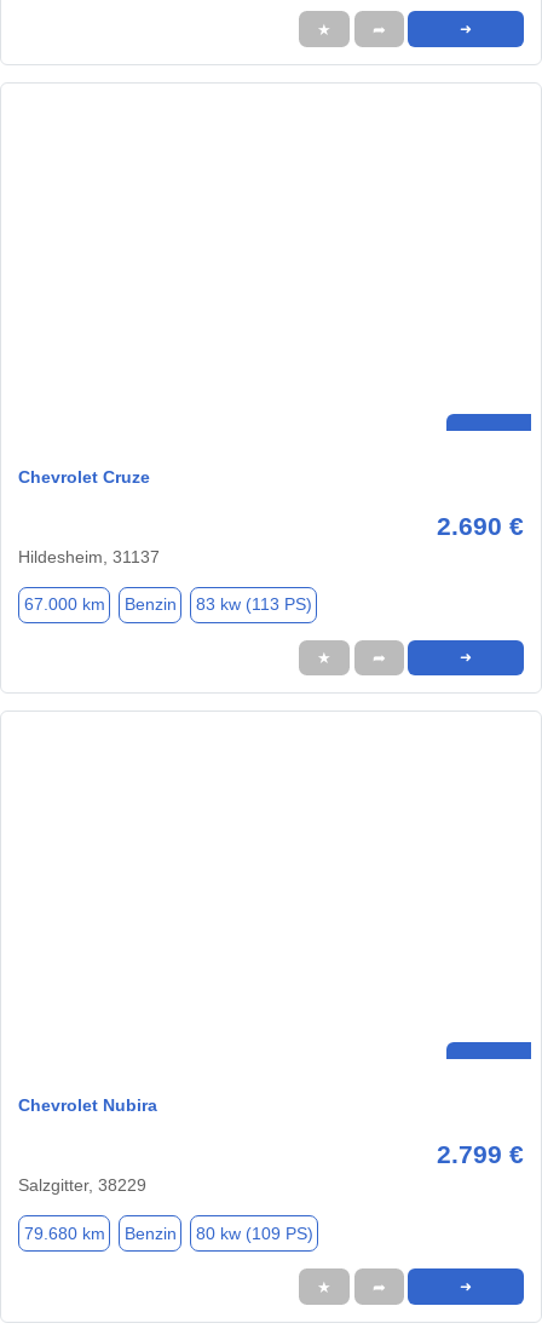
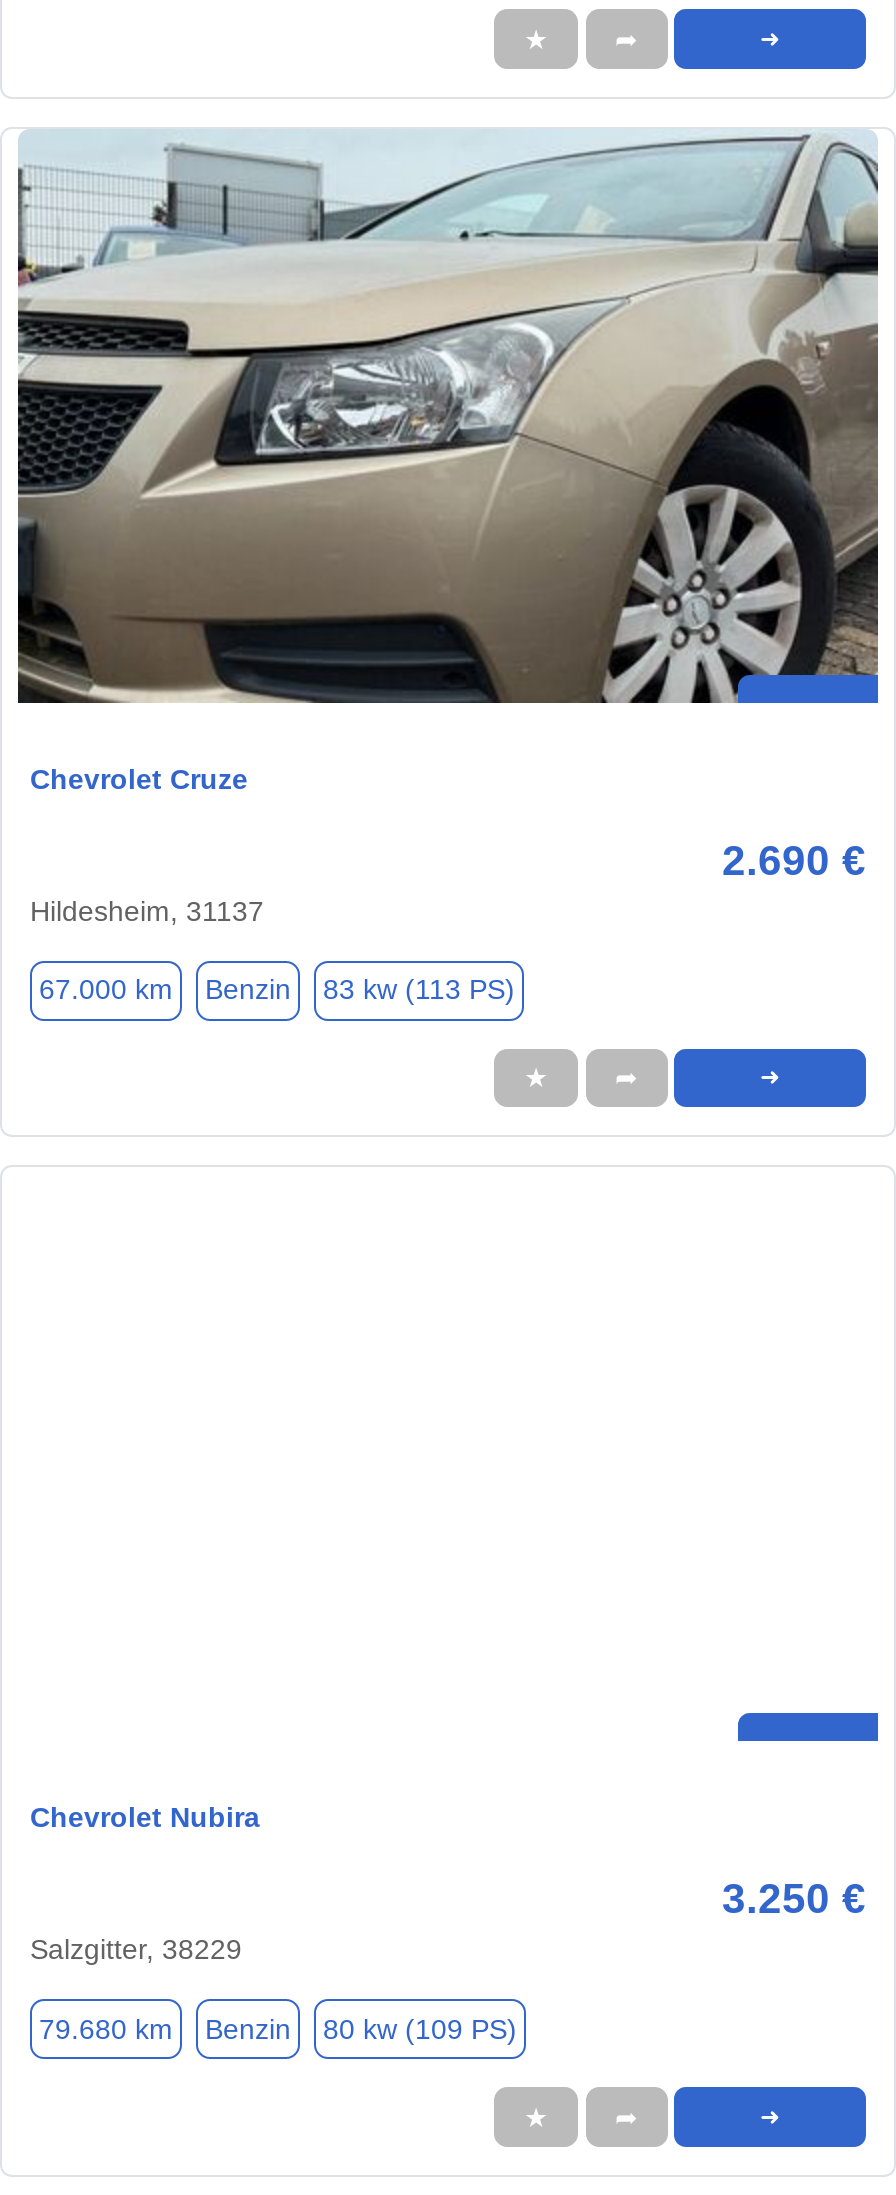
none -> [16,129,880,705] [image]
[437,1141,524,1169] 2.799 € -> [722,1876,866,1922] 3.250 €

